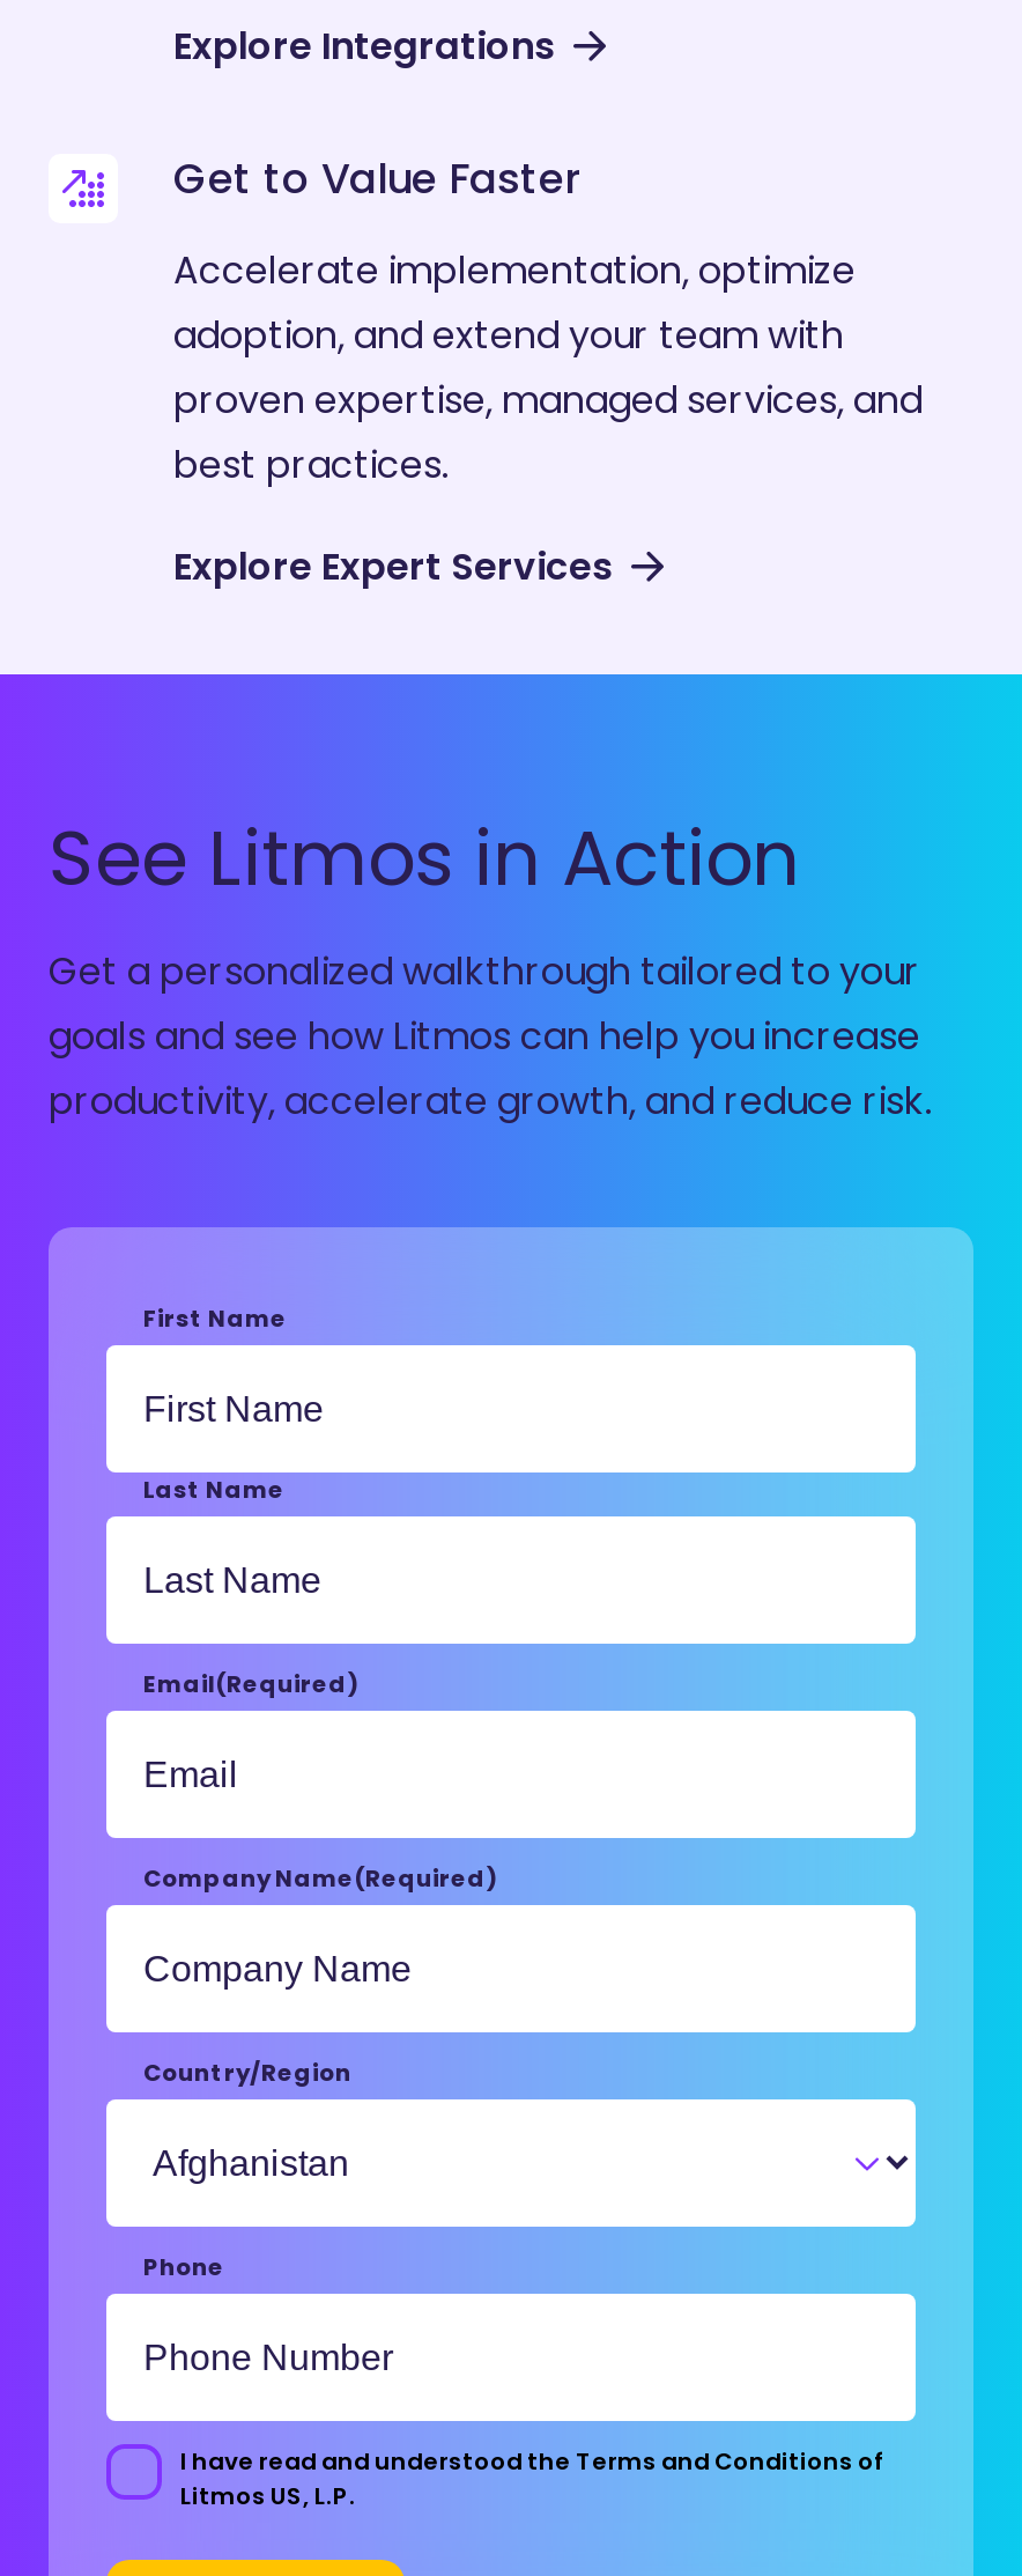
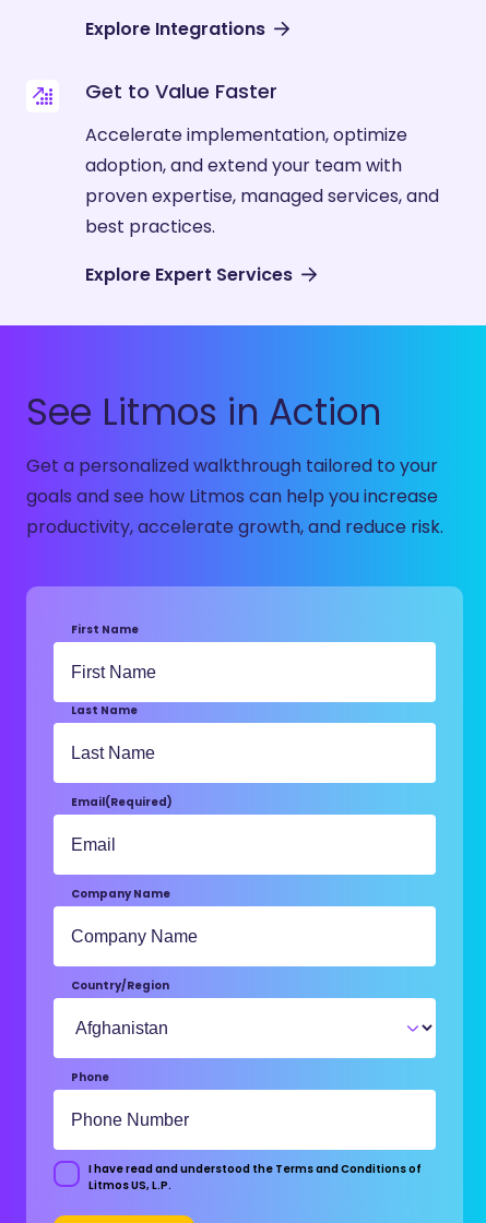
[143,1862,497,1896] Company Name(Required) -> [71,886,170,902] Company Name

